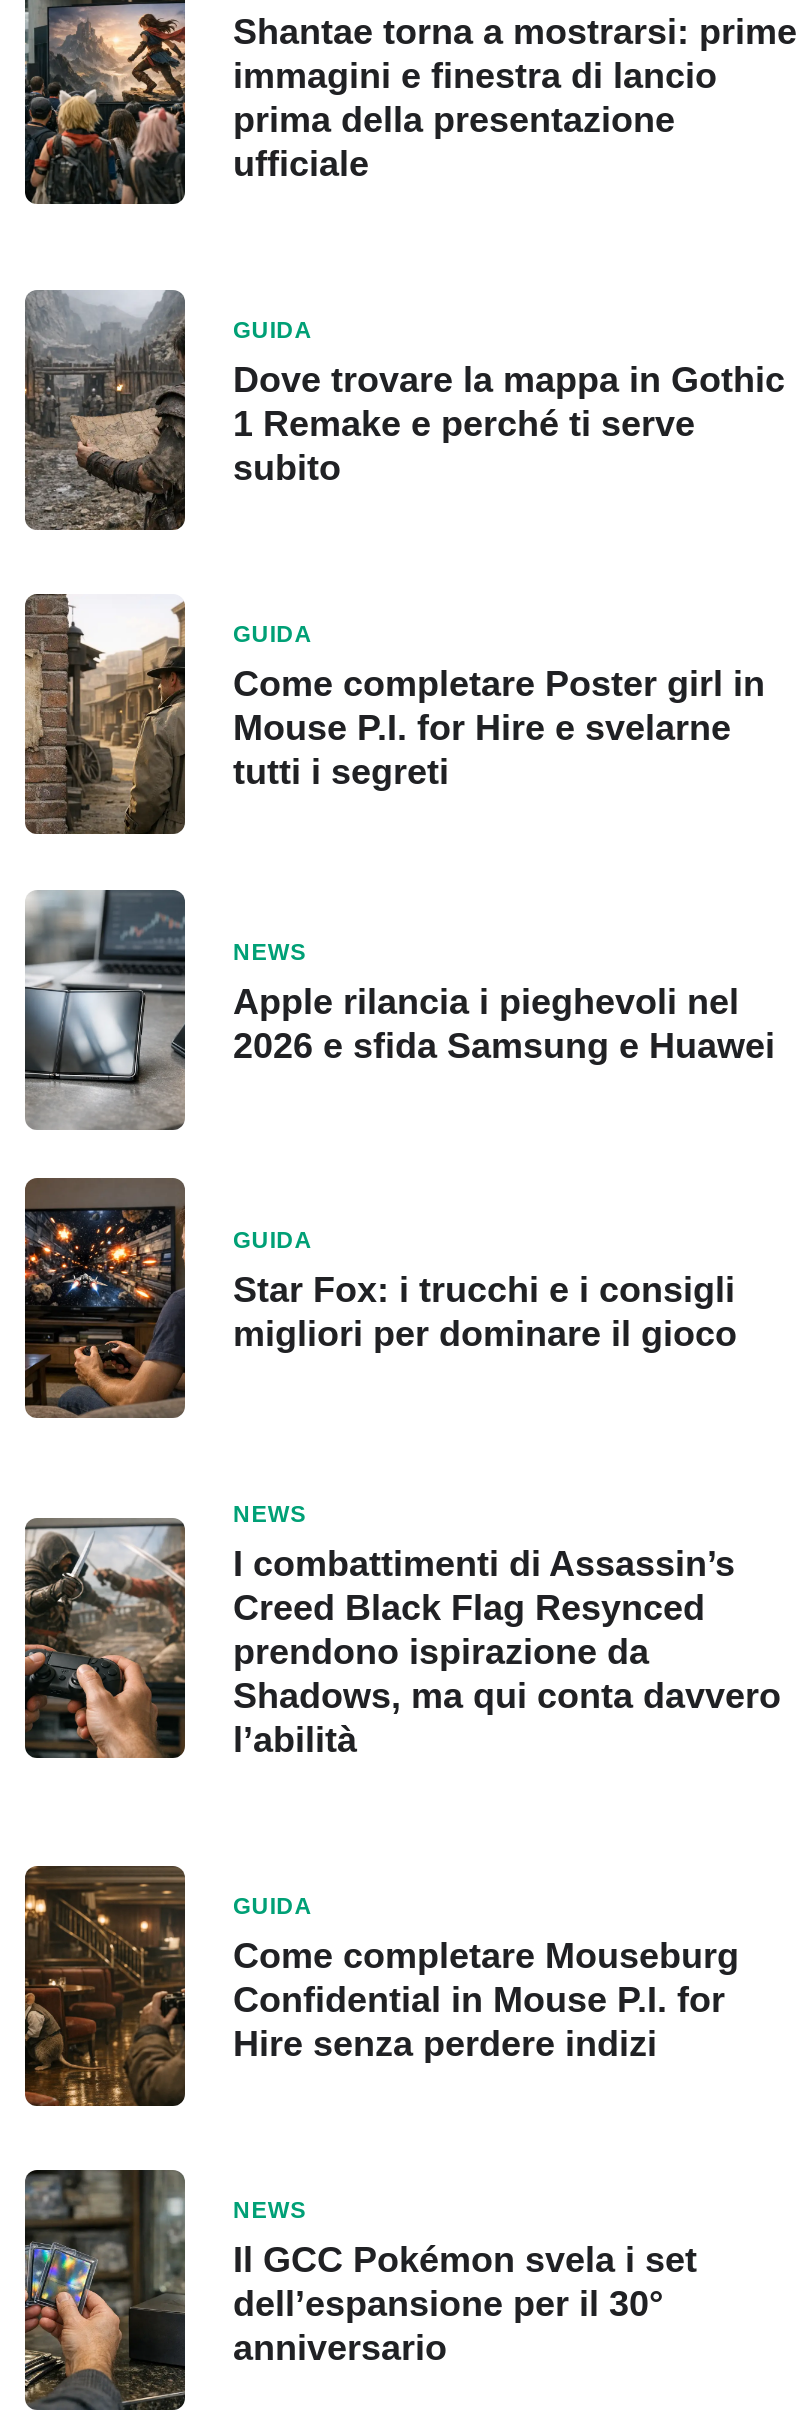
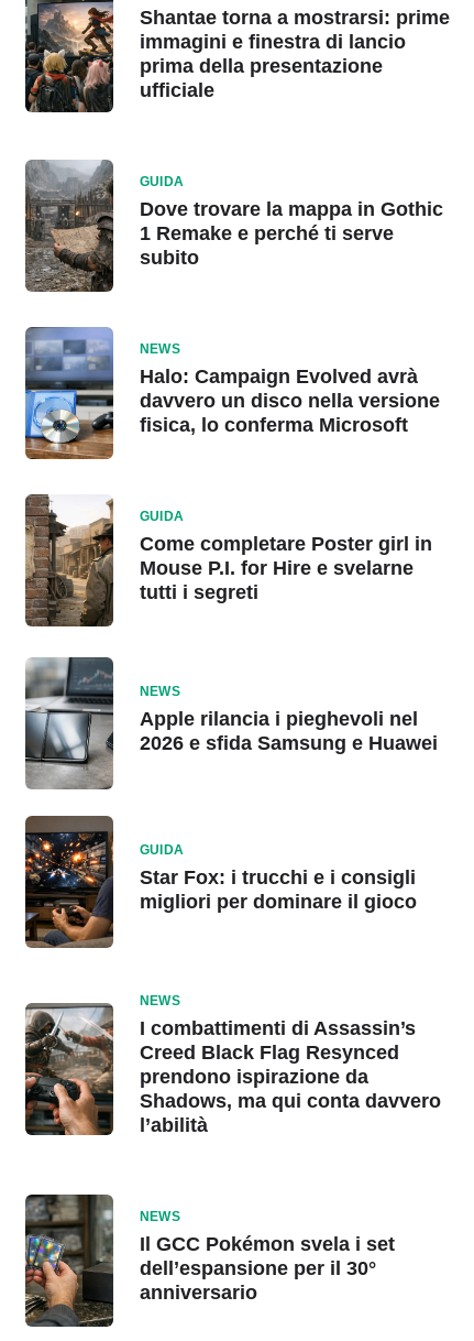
none -> [24,327,440,460] [image] | NEWS | Halo: Campaign Evolved avrà | davvero un disco nella versione | fisica, lo conferma Microsoft
moved [21,592,781,1760] -> [23,493,441,1136]: [image] | GUIDA | Come completare Poster girl in | ... | Shadows, ma qui conta davvero | l’abilità
[23,1866,739,2108] [image] | GUIDA | Come completare Mouseburg | Confidential in Mouse P.I. for | Hire senza perdere indizi -> none

